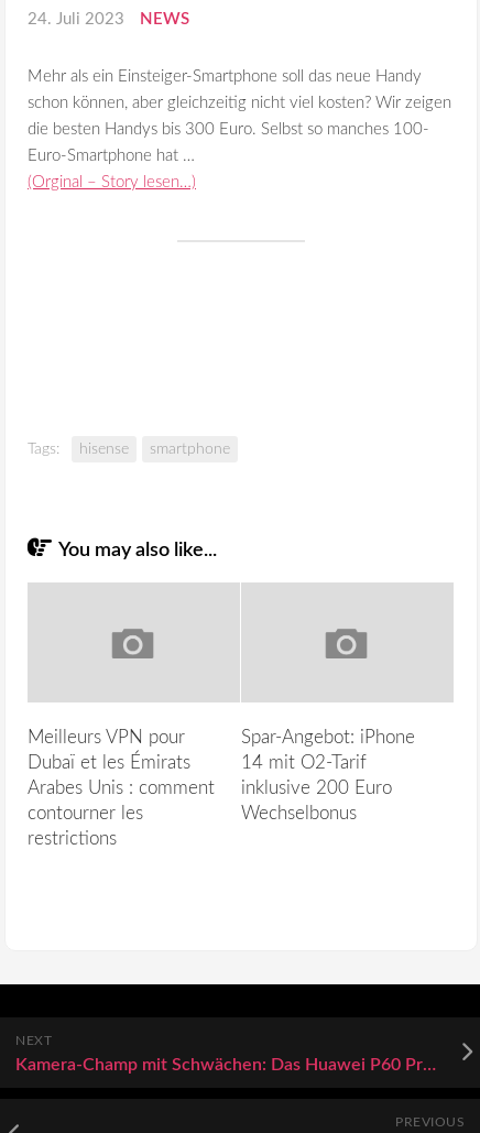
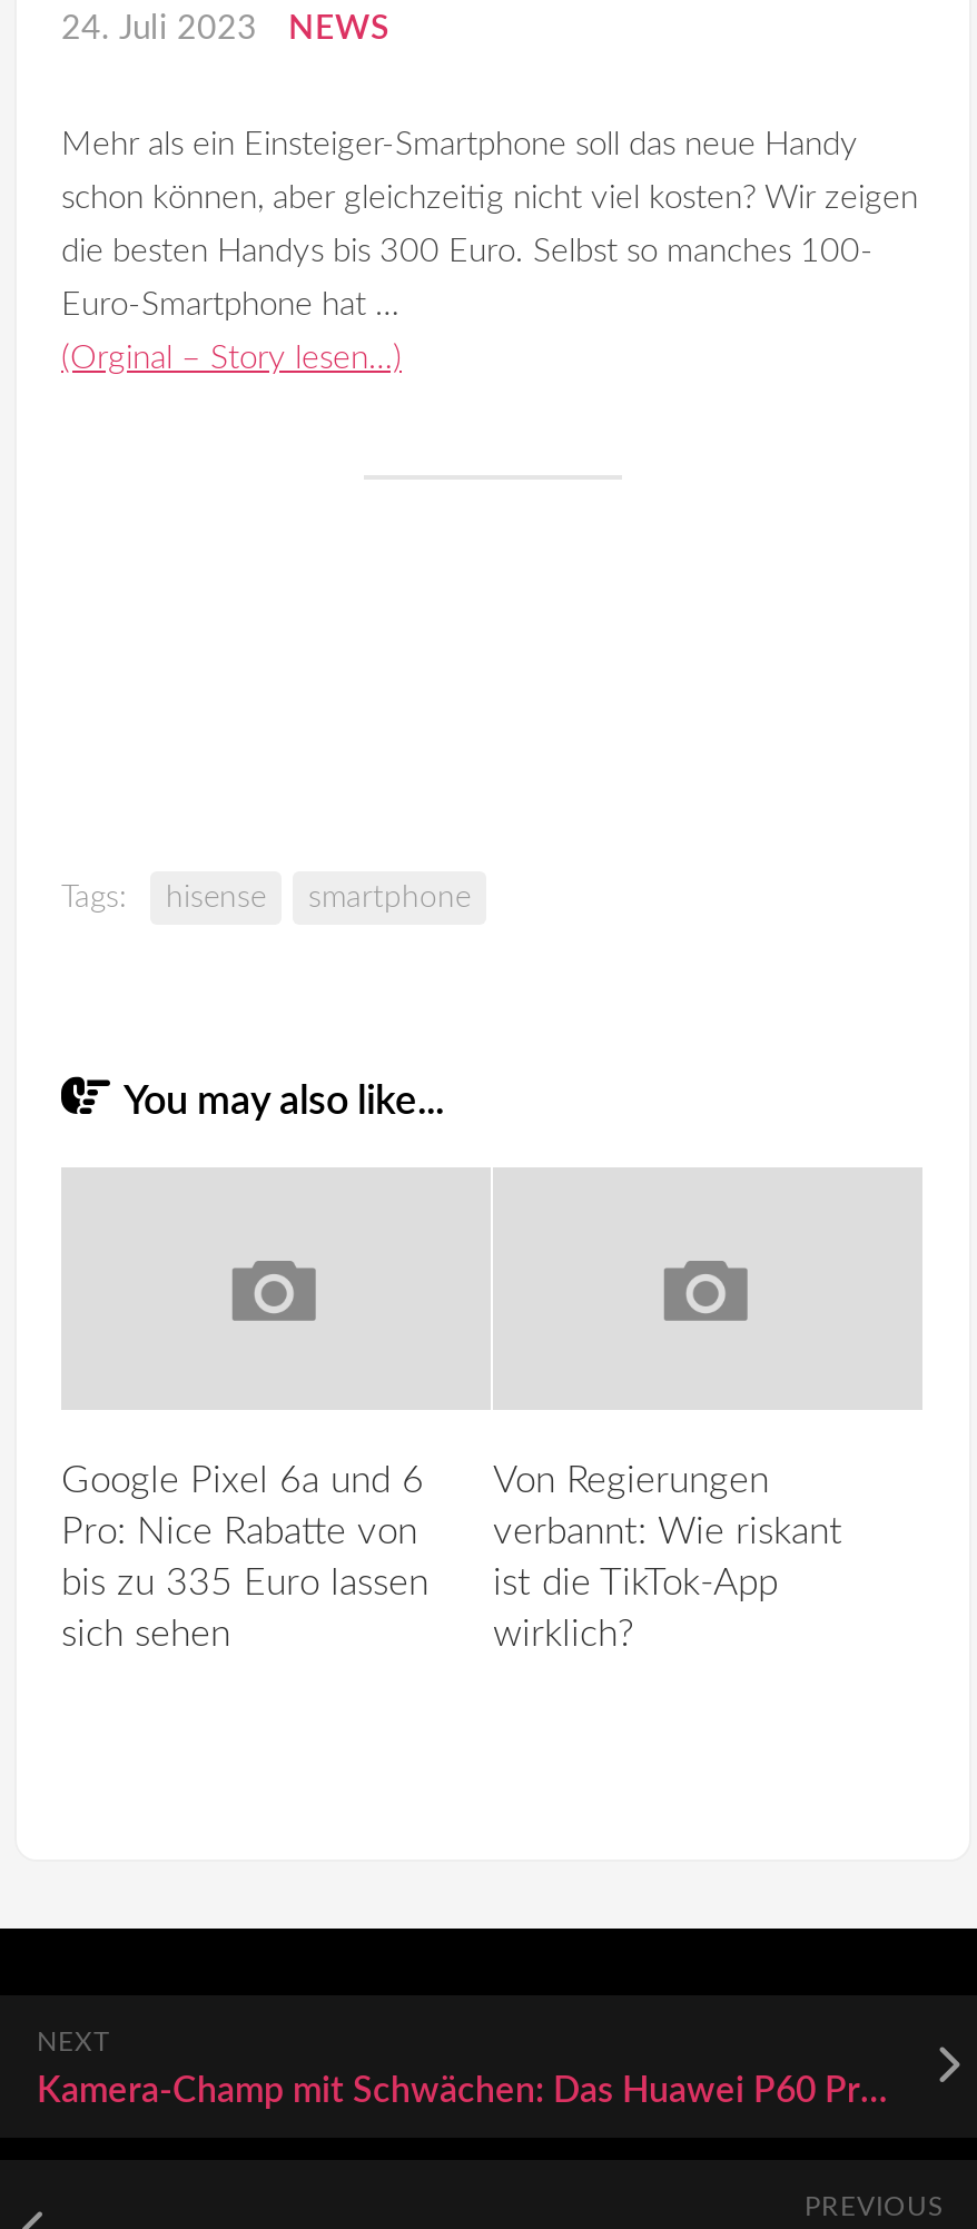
[28,727,215,847] Meilleurs VPN pour | Dubaï et les Émirats | Arabes Unis : comment | contourner les | restrictions -> [61,1460,428,1652] Google Pixel 6a und 6 | Pro: Nice Rabatte von | bis zu 335 Euro lassen | sich sehen
[241,727,415,822] Spar-Angebot: iPhone | 14 mit O2-Tarif | inklusive 200 Euro | Wechselbonus -> [493,1460,842,1652] Von Regierungen | verbannt: Wie riskant | ist die TikTok-App | wirklich?

